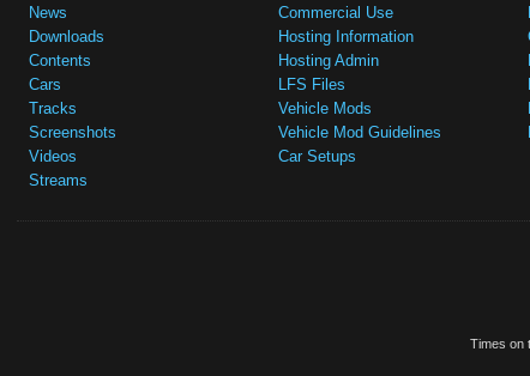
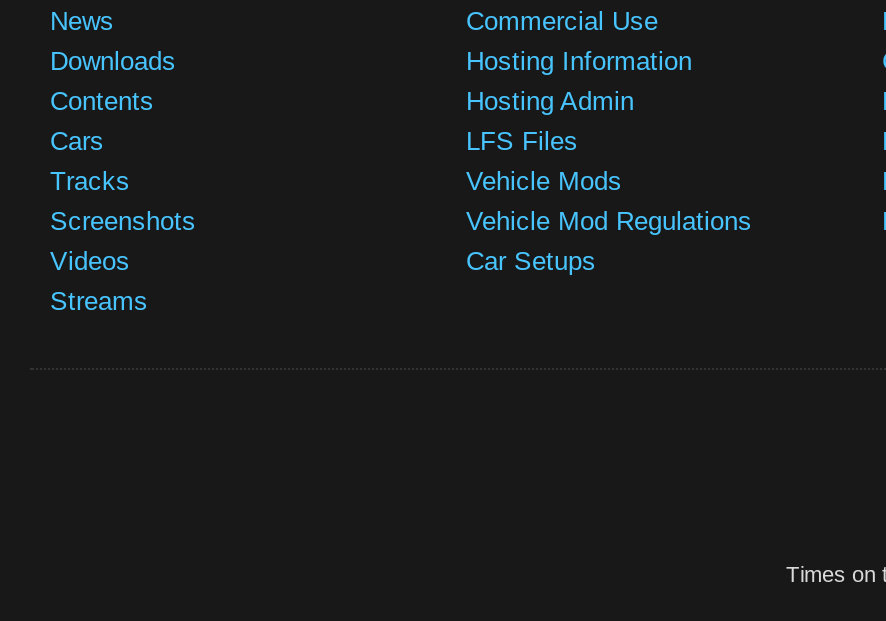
[278,123,441,141] Vehicle Mod Guidelines -> [466,206,752,236] Vehicle Mod Regulations

